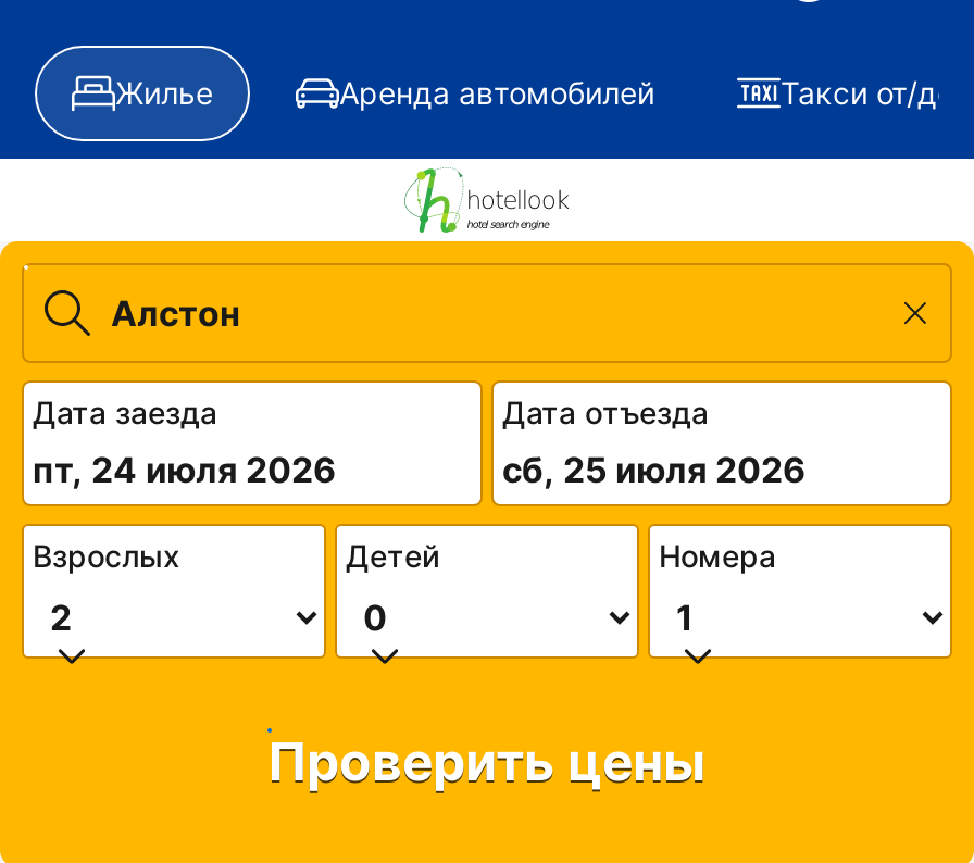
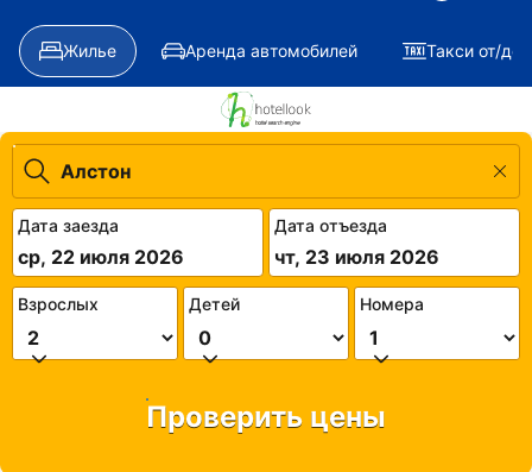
[33,448,337,491] пт, 24 июля 2026 -> [18,245,184,269] ср, 22 июля 2026
[502,448,807,491] сб, 25 июля 2026 -> [274,245,439,269] чт, 23 июля 2026

